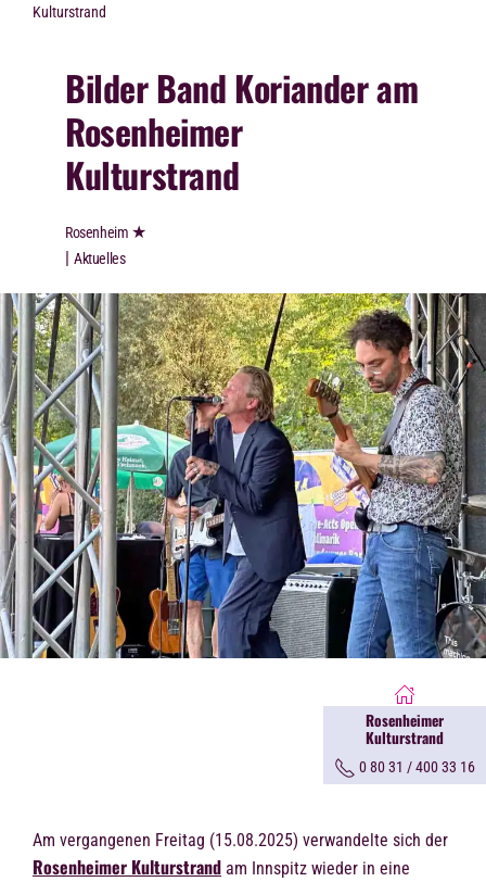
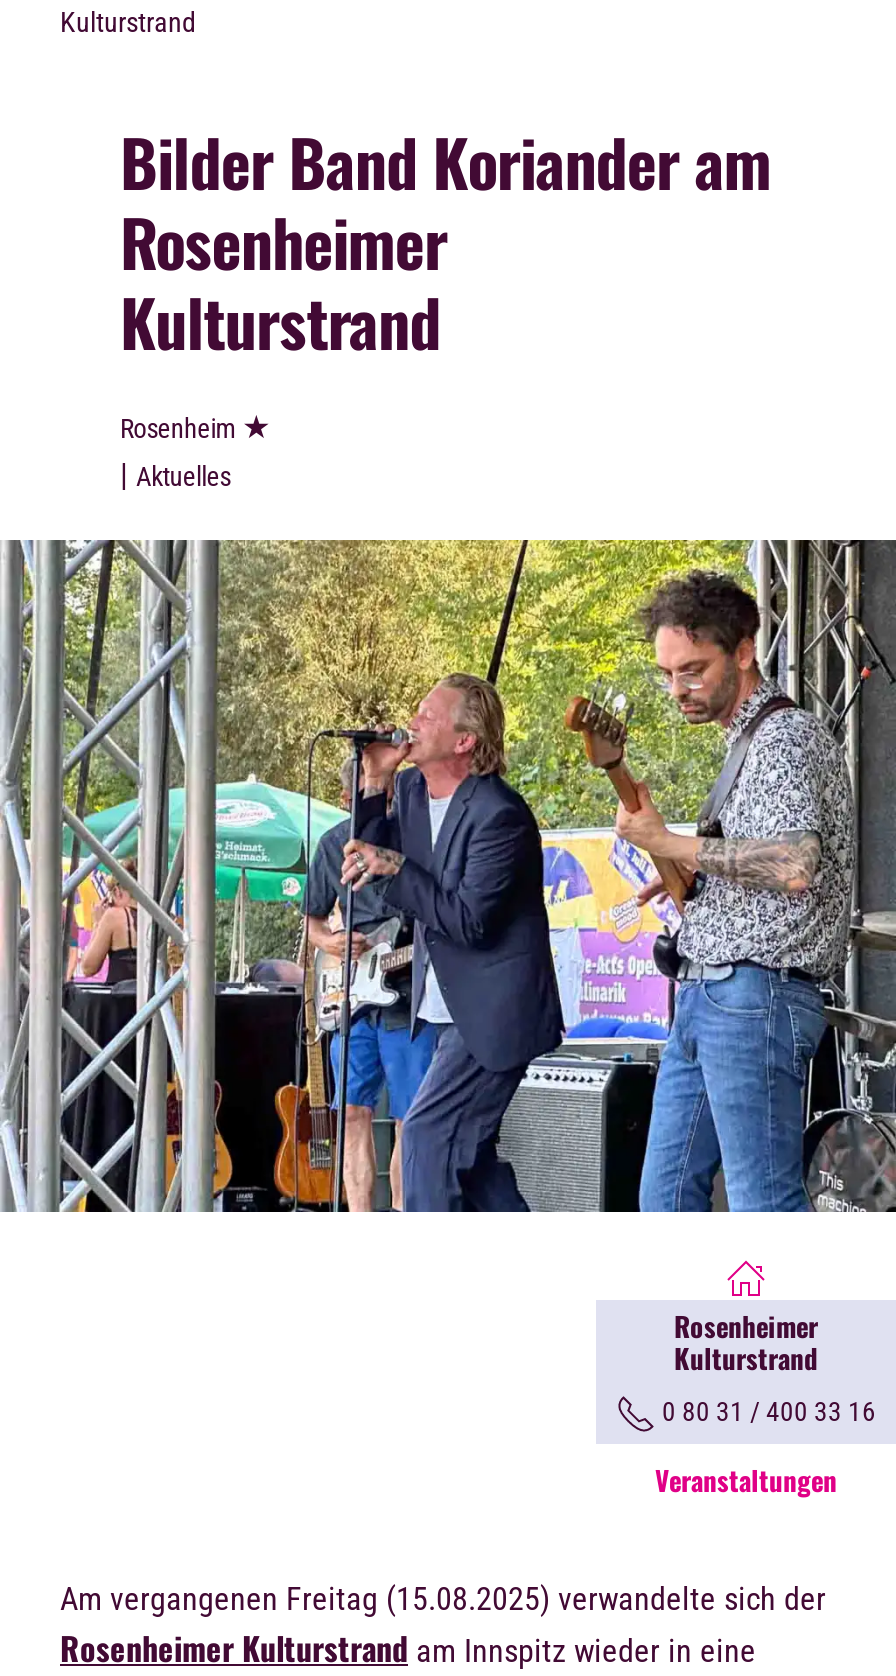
none -> [655,1460,837,1500] Veranstaltungen

